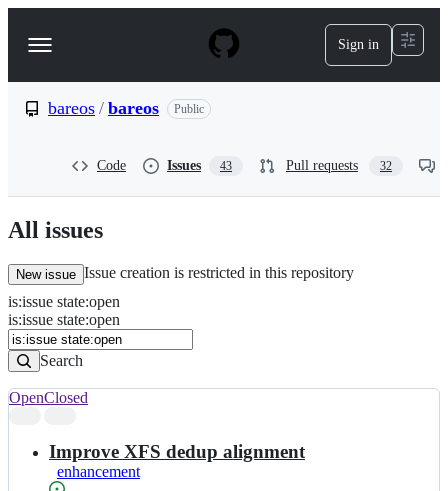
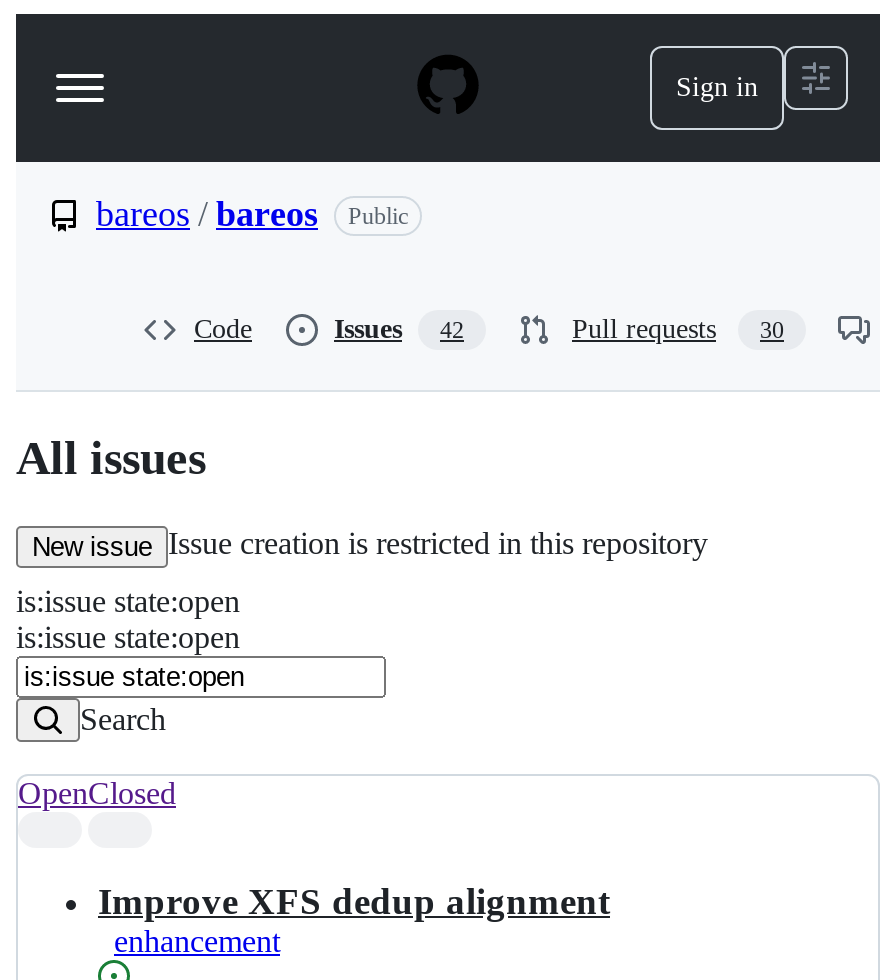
[167,158,232,173] Issues 43 -> [334,314,464,344] Issues 42
[286,158,392,173] Pull requests 32 -> [572,314,784,344] Pull requests 30

